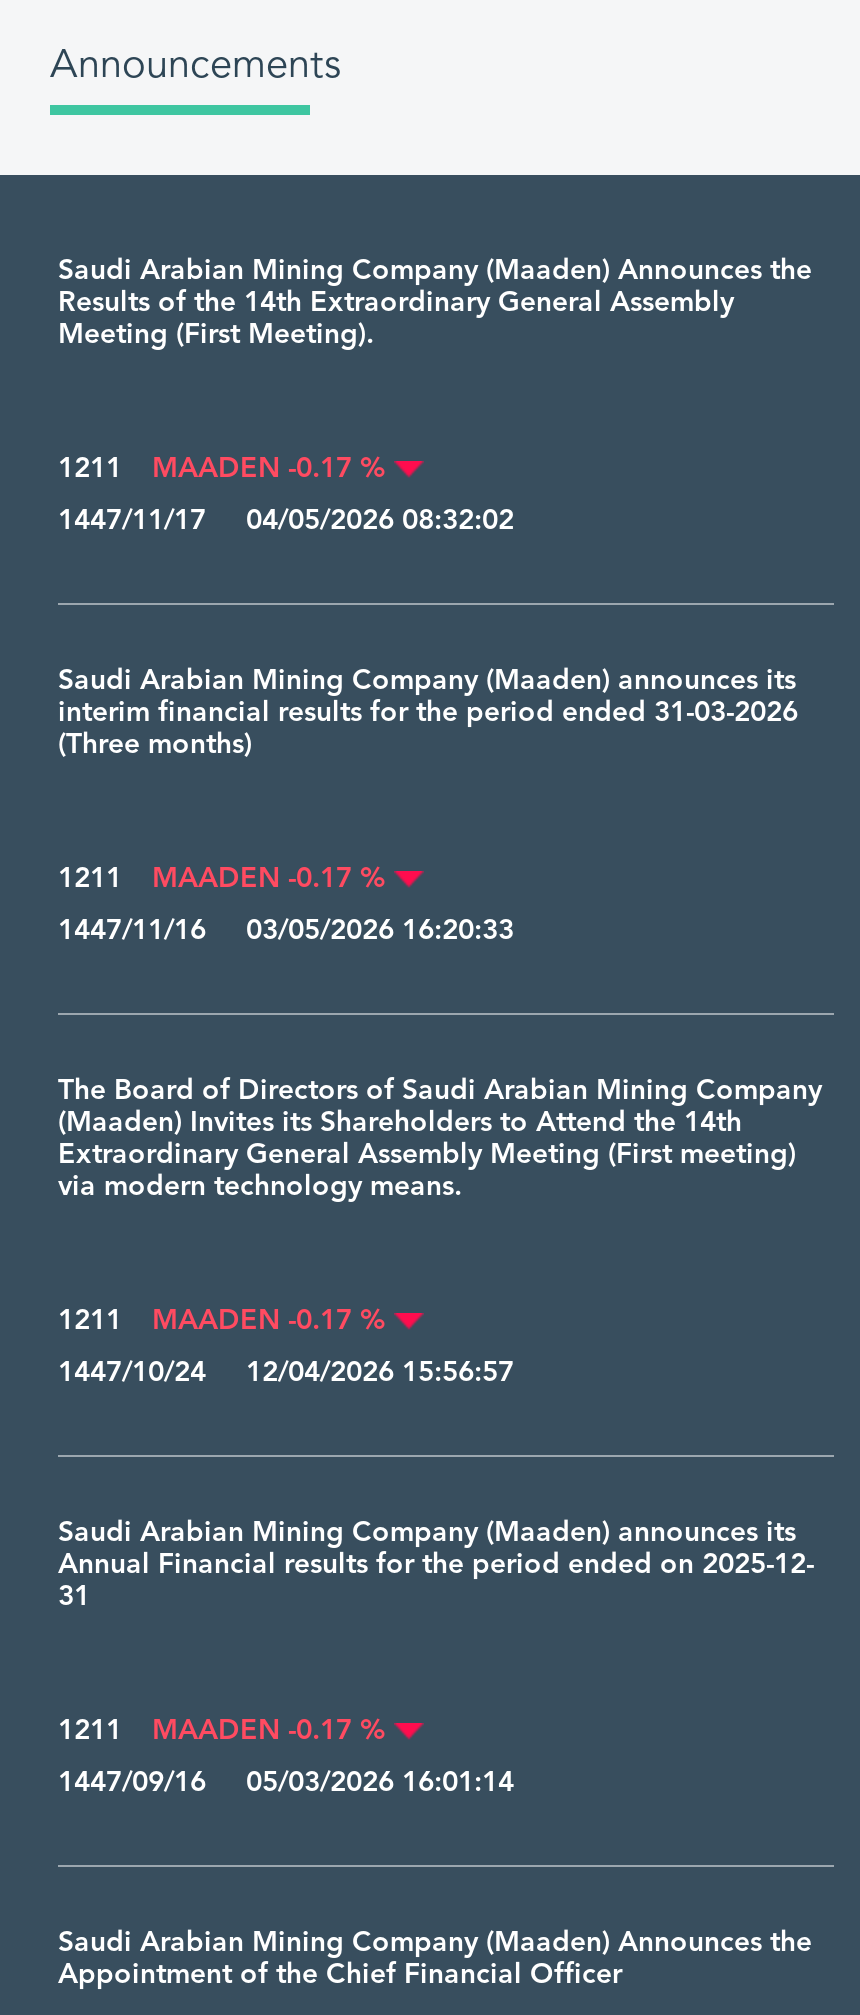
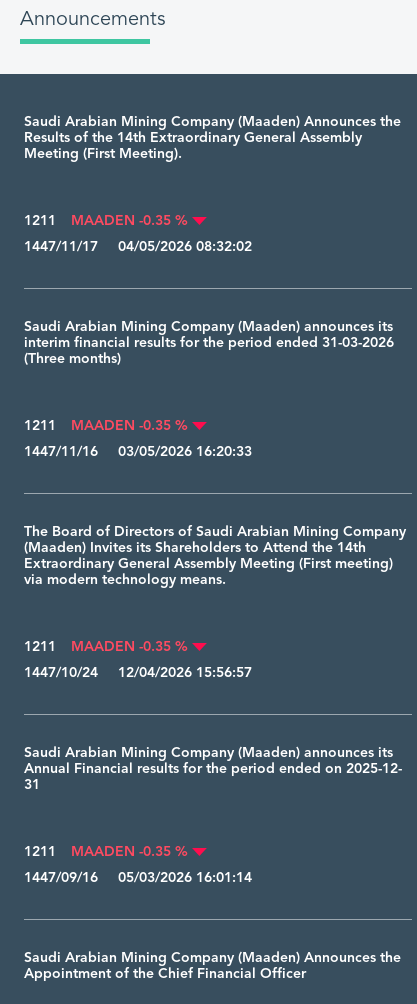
[58,447,386,491] 1211 MAADEN -0.17 % -> [24,210,188,232] 1211 MAADEN -0.35 %
[58,857,386,901] 1211 MAADEN -0.17 % -> [24,415,188,437] 1211 MAADEN -0.35 %
[58,1299,386,1343] 1211 MAADEN -0.17 % -> [24,636,188,658] 1211 MAADEN -0.35 %
[58,1709,386,1753] 1211 MAADEN -0.17 % -> [24,841,188,863] 1211 MAADEN -0.35 %

